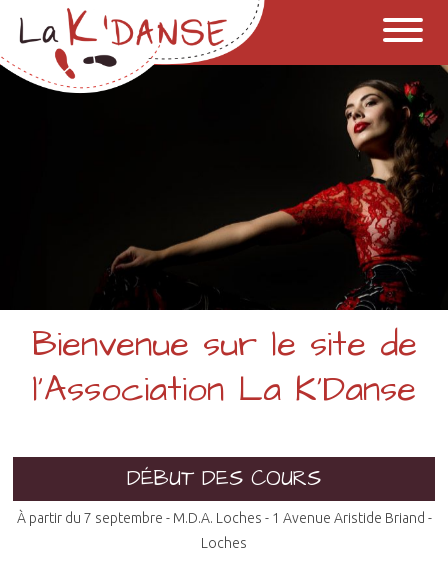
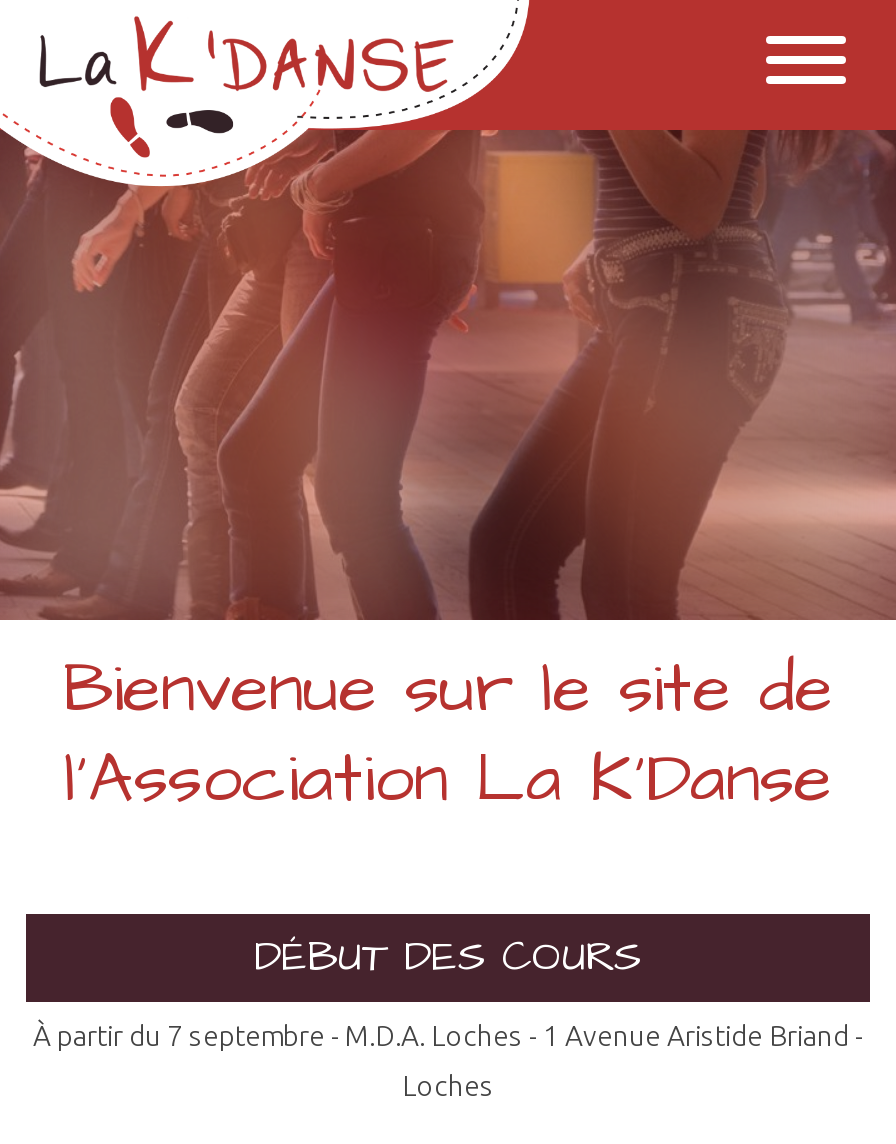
[3,64,445,311] [image] -> [6,128,890,622] [image]

